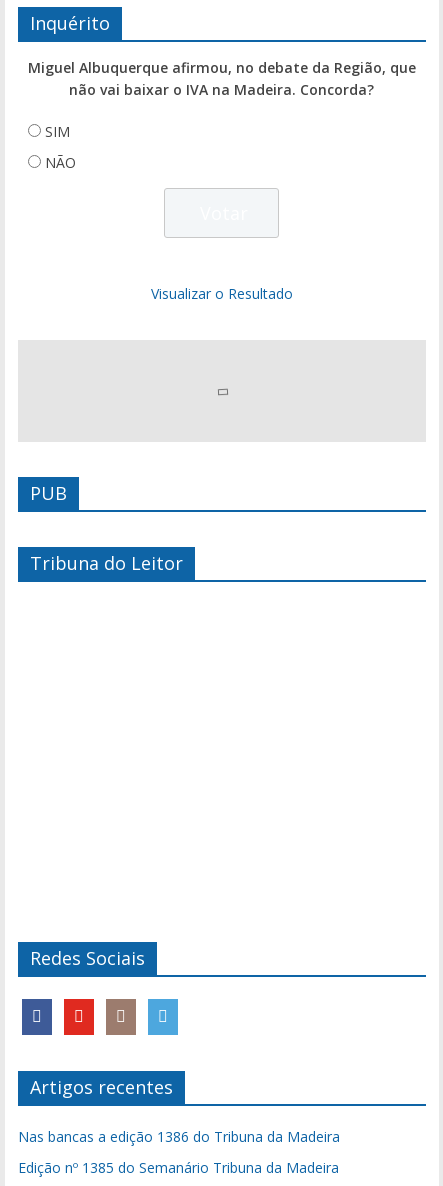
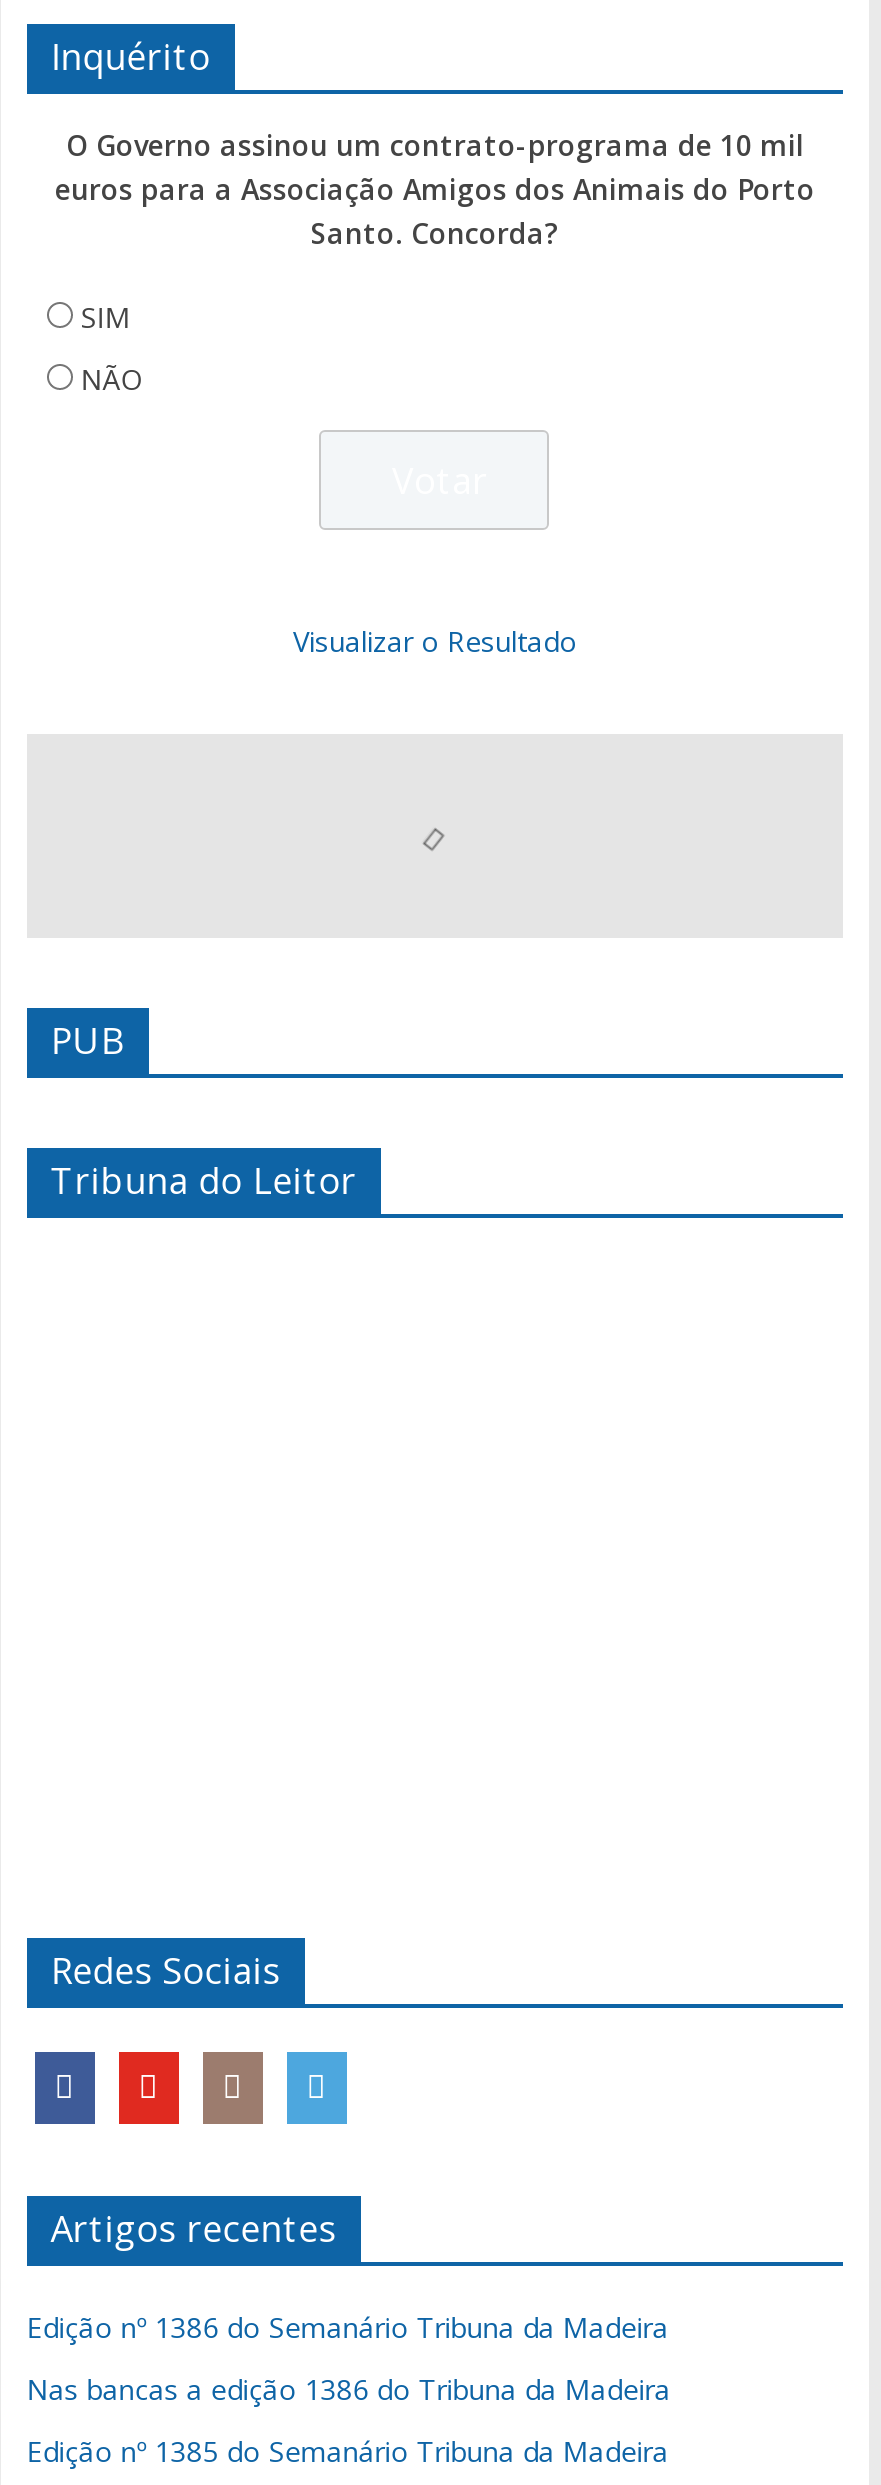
[28,58,416,99] Miguel Albuquerque afirmou, no debate da Região, que | não vai baixar o IVA na Madeira. Concorda? -> [55,127,815,253] O Governo assinou um contrato-programa de 10 mil | euros para a Associação Amigos dos Animais do Porto | Santo. Concorda?
none -> [27,2309,669,2347] Edição nº 1386 do Semanário Tribuna da Madeira

